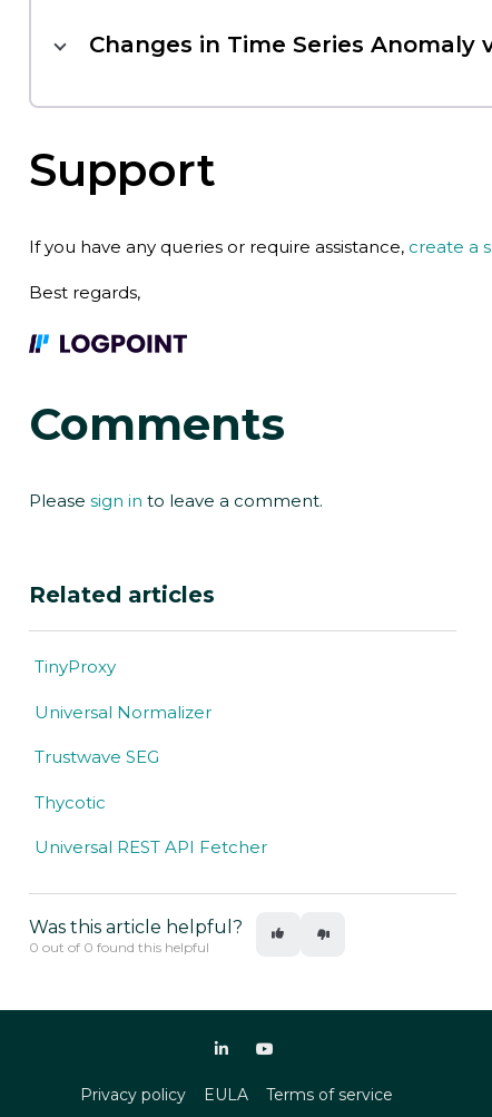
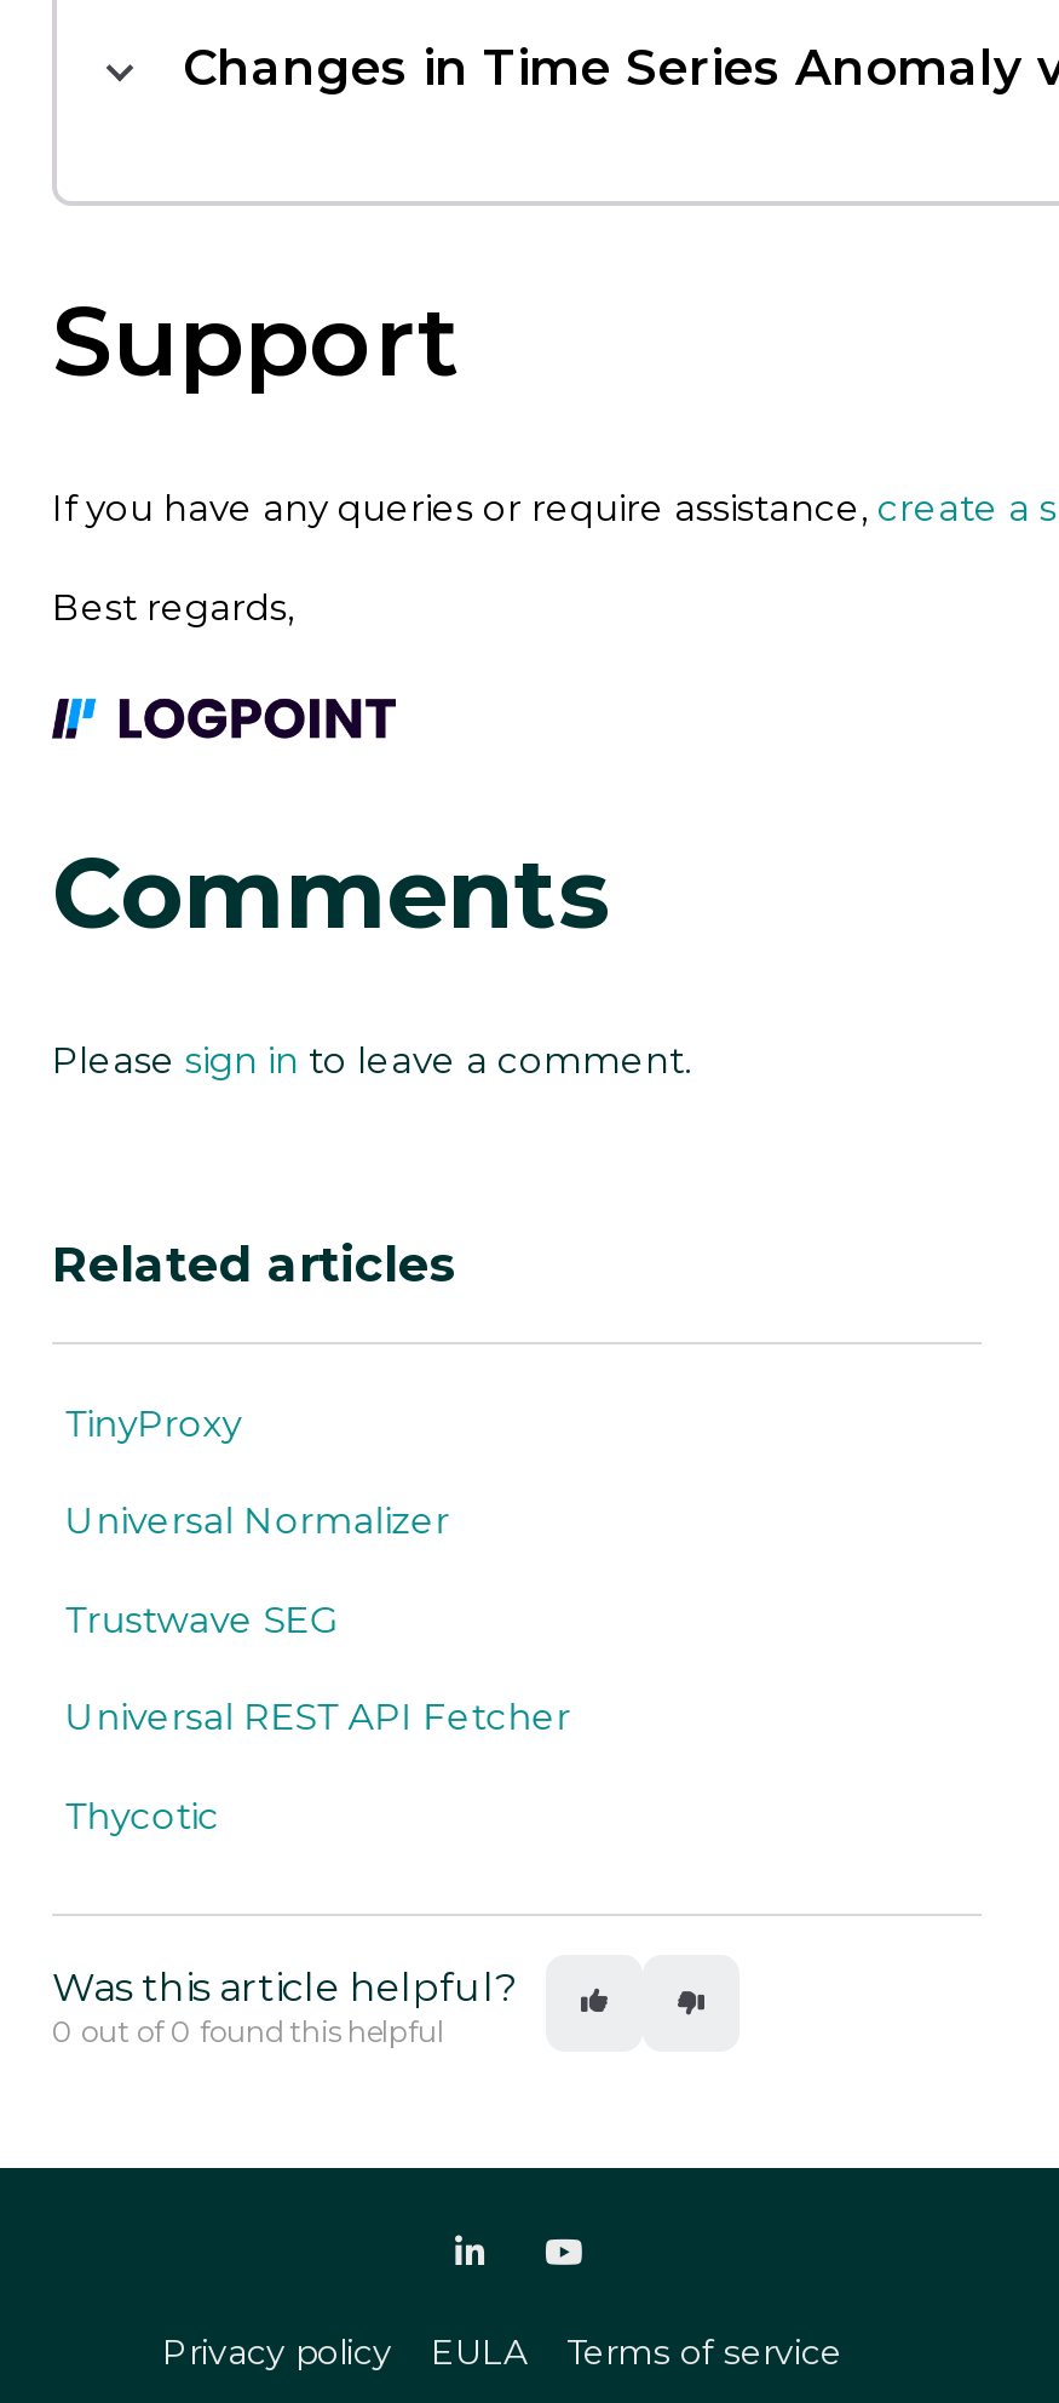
moved [35,792,106,813] -> [65,1792,220,1838]: Thycotic
moved [35,837,267,858] -> [65,1693,571,1740]: Universal REST API Fetcher

